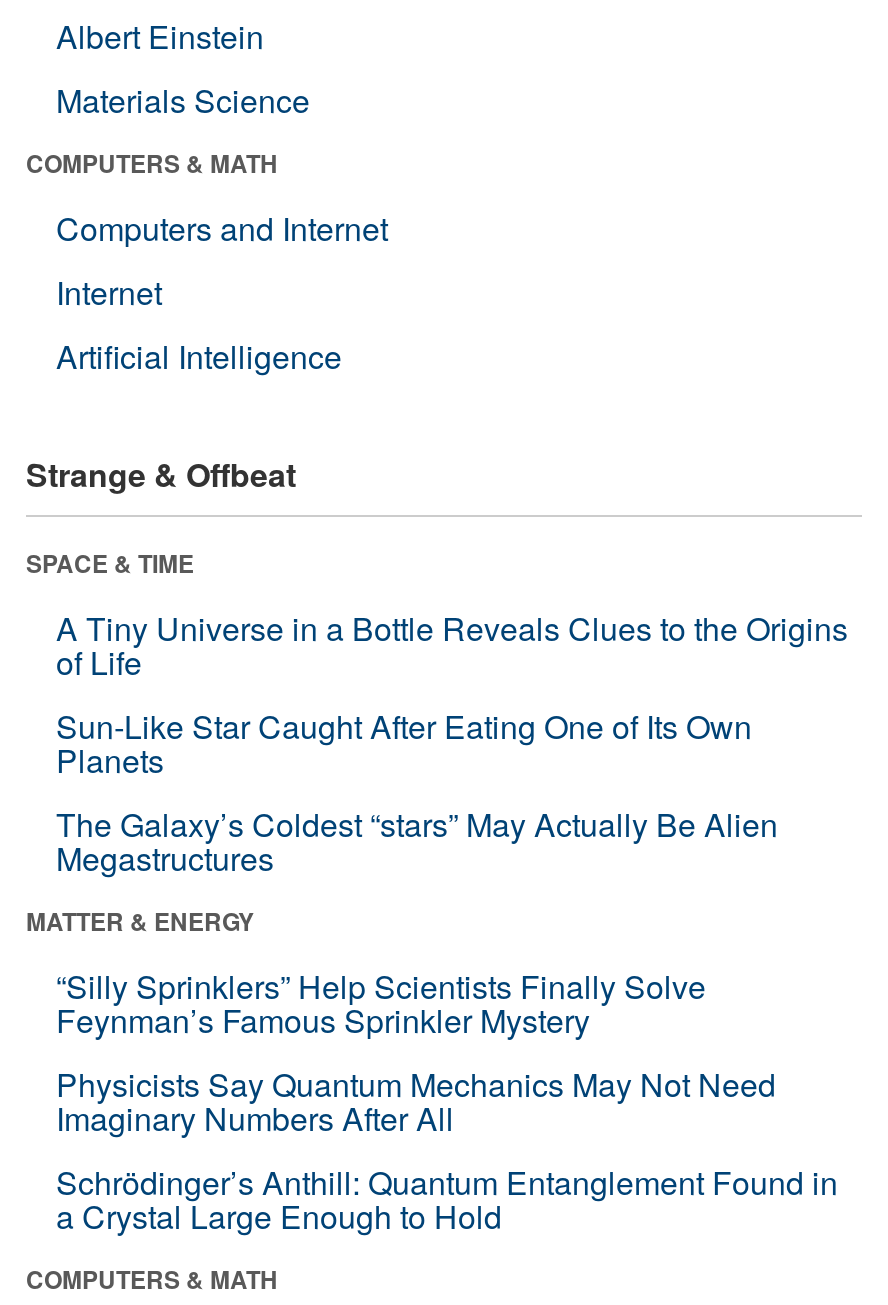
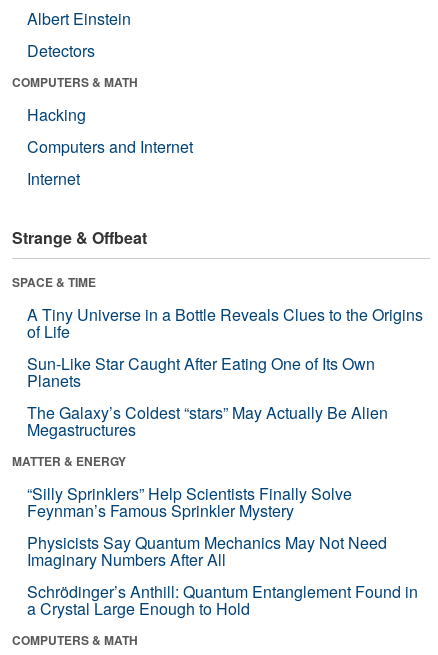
[56,77,310,123] Materials Science -> [27,39,95,62] Detectors
none -> [27,103,86,126] Hacking
moved [56,205,388,315] -> [27,135,193,190]: Computers and Internet | Internet
[56,333,342,379] Artificial Intelligence -> none

